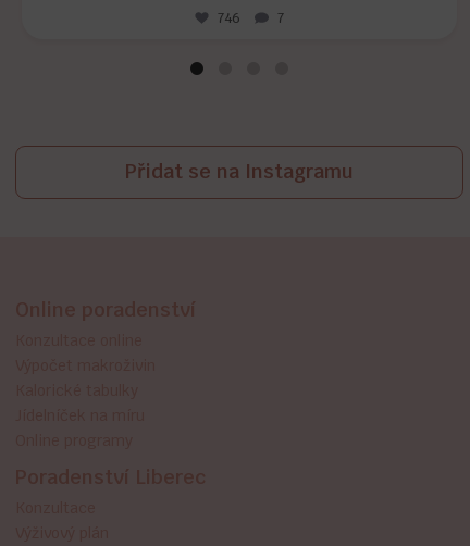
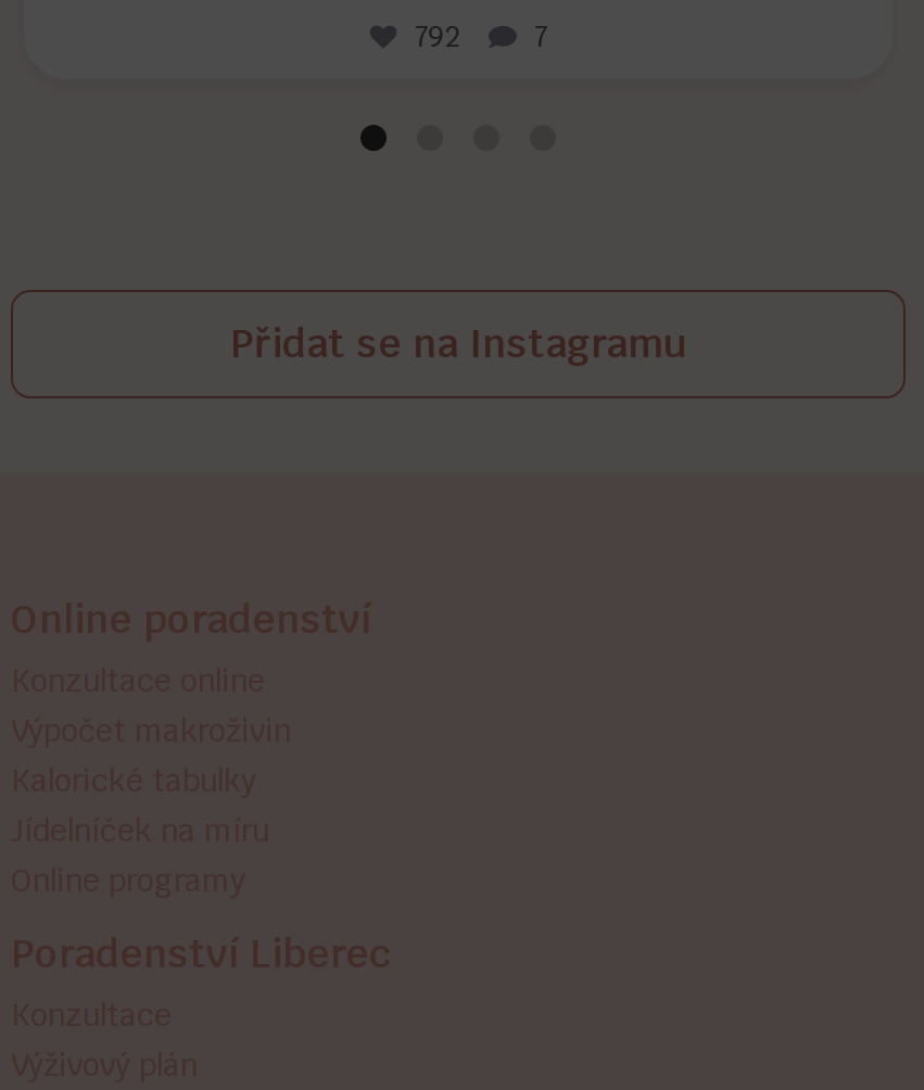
[218,9,284,28] 746 7 -> [415,18,547,55] 792 7

